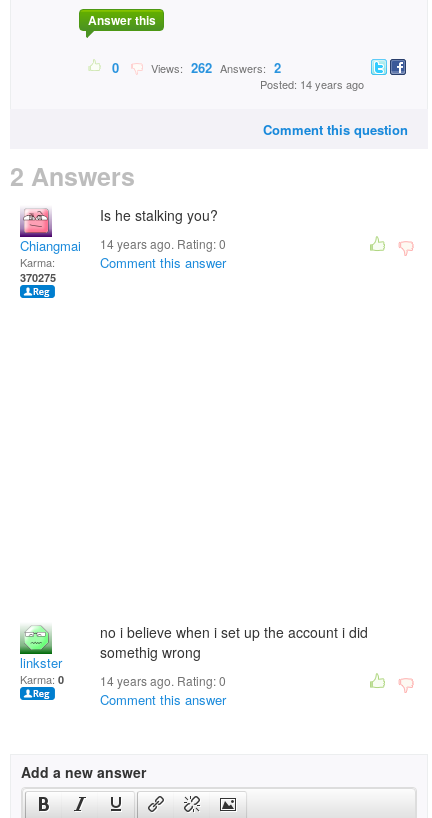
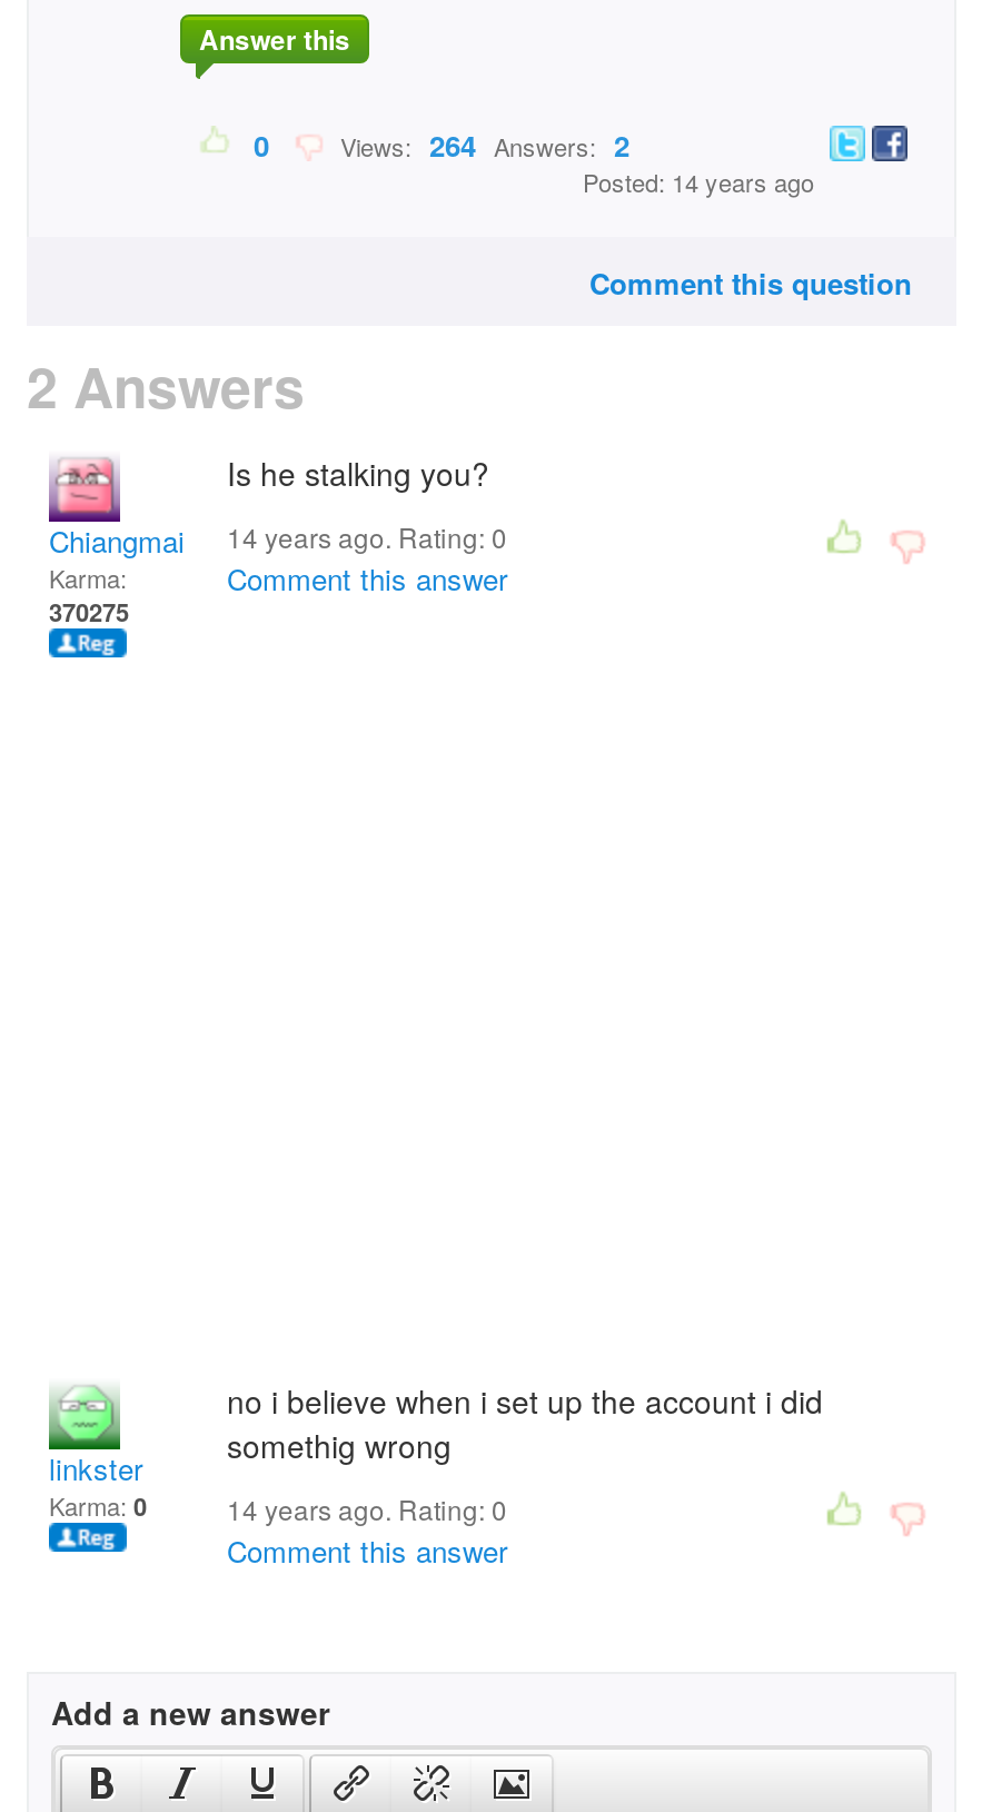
[145,58,281,77] Views: 262 Answers: 2 -> [327,124,629,166] Views: 264 Answers: 2

